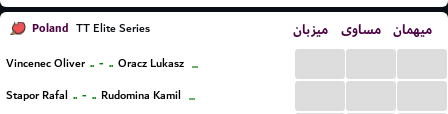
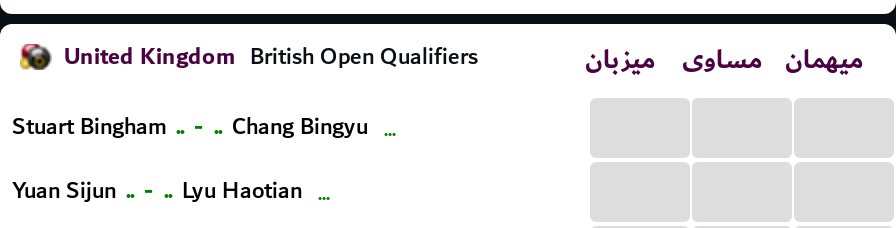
[32,18,150,39] Poland TT Elite Series -> [64,36,478,78] United Kingdom British Open Qualifiers
[6,53,198,74] Vincenec Oliver .. - .. Oracz Lukasz ... -> [12,106,396,148] Stuart Bingham .. - .. Chang Bingyu ...
[6,85,195,106] Stapor Rafal .. - .. Rudomina Kamil ... -> [12,170,330,212] Yuan Sijun .. - .. Lyu Haotian ...

